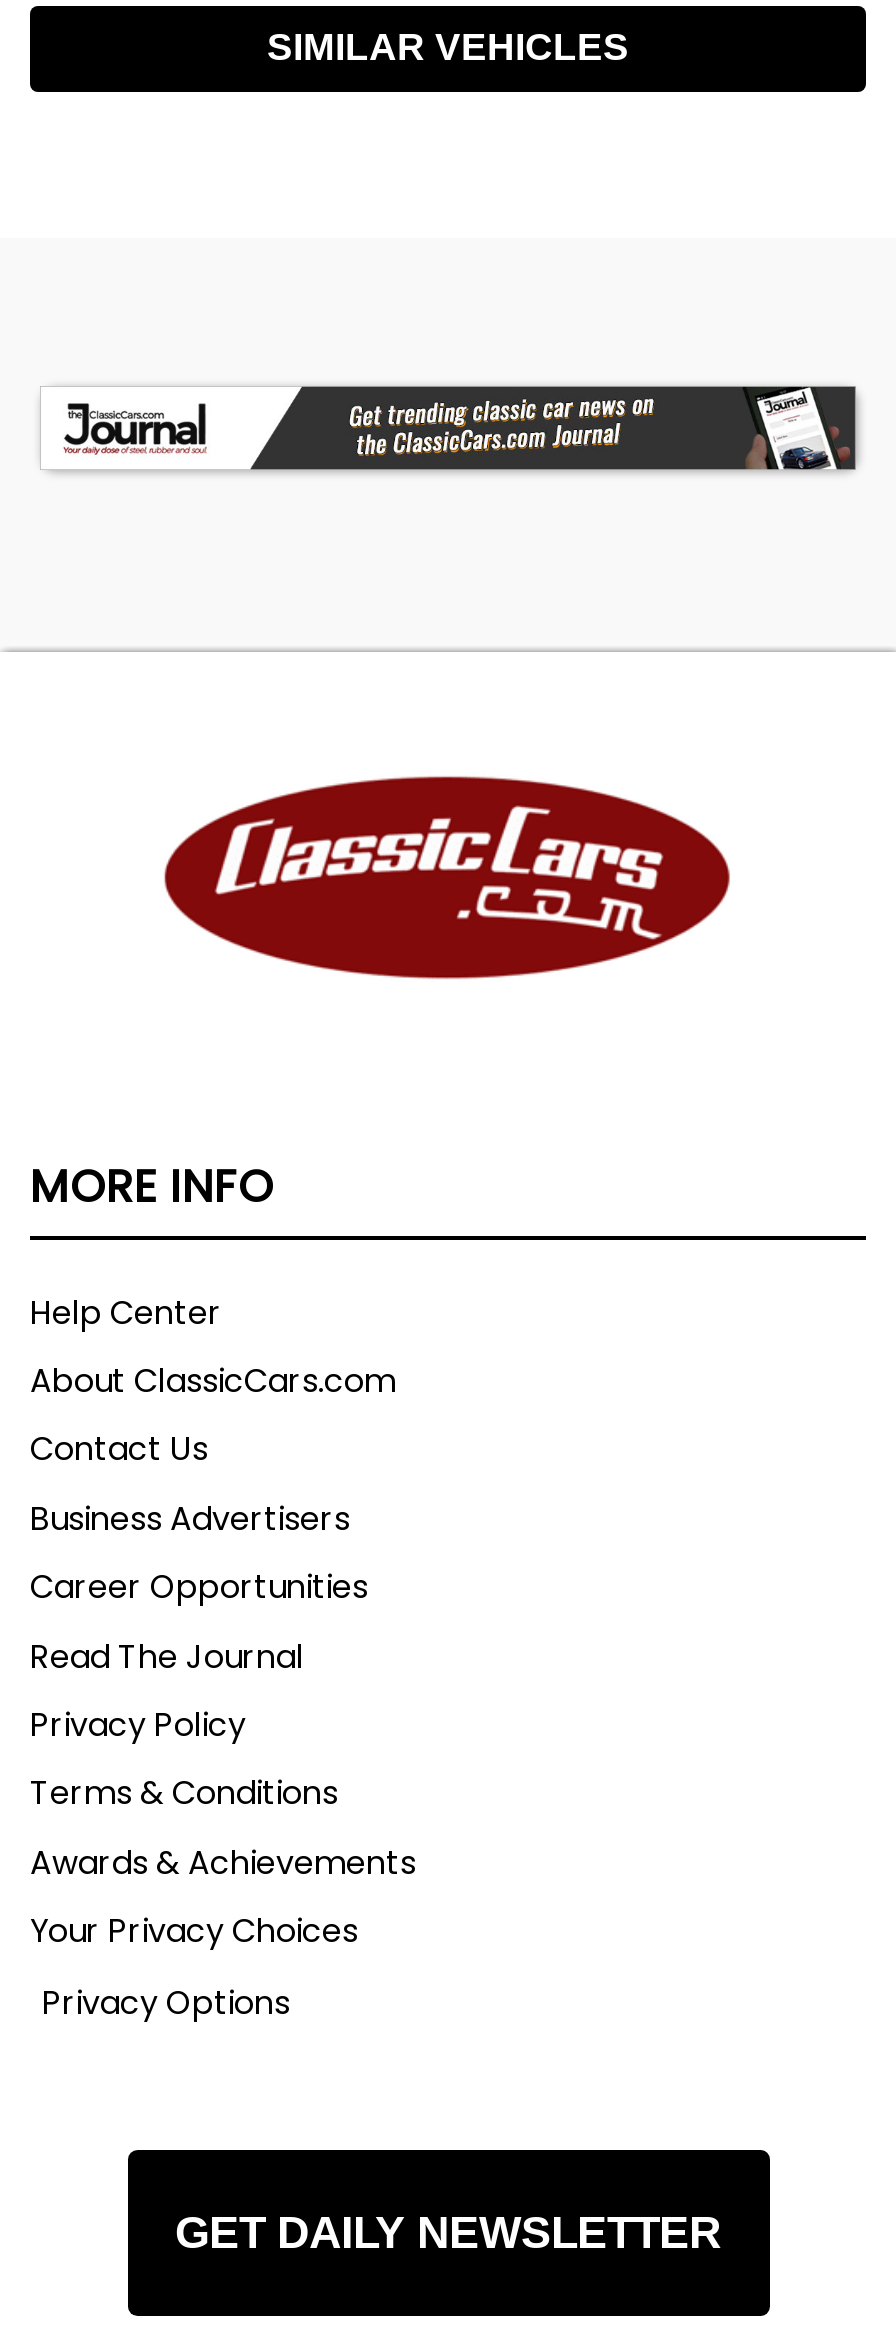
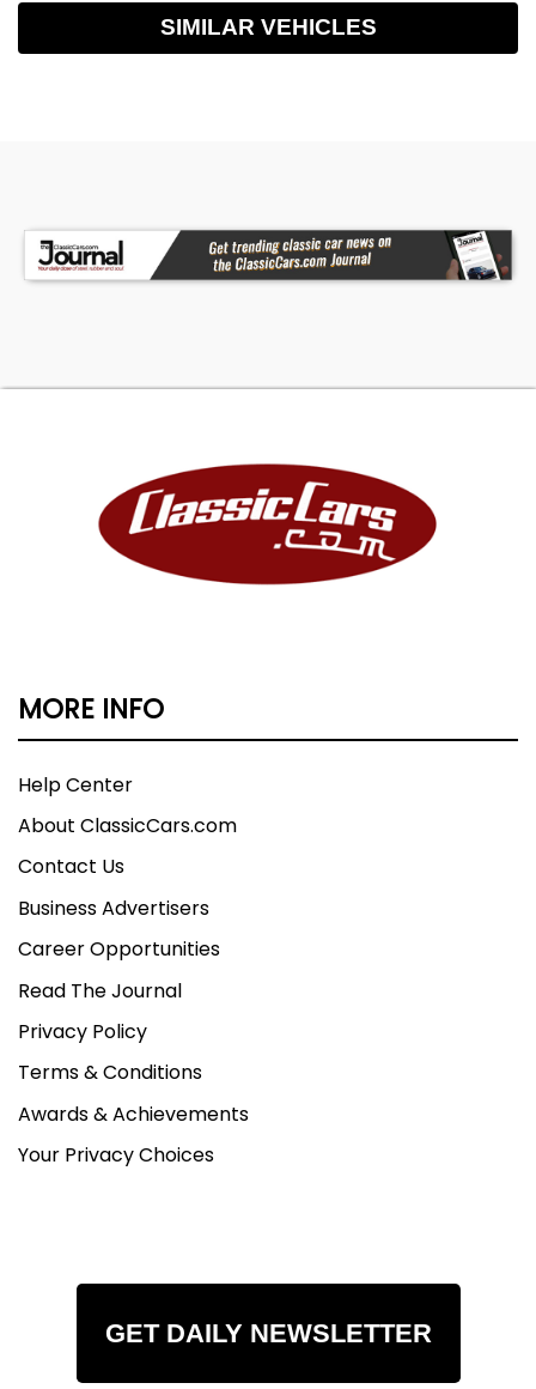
[42,1979,290,2025] Privacy Options -> none

